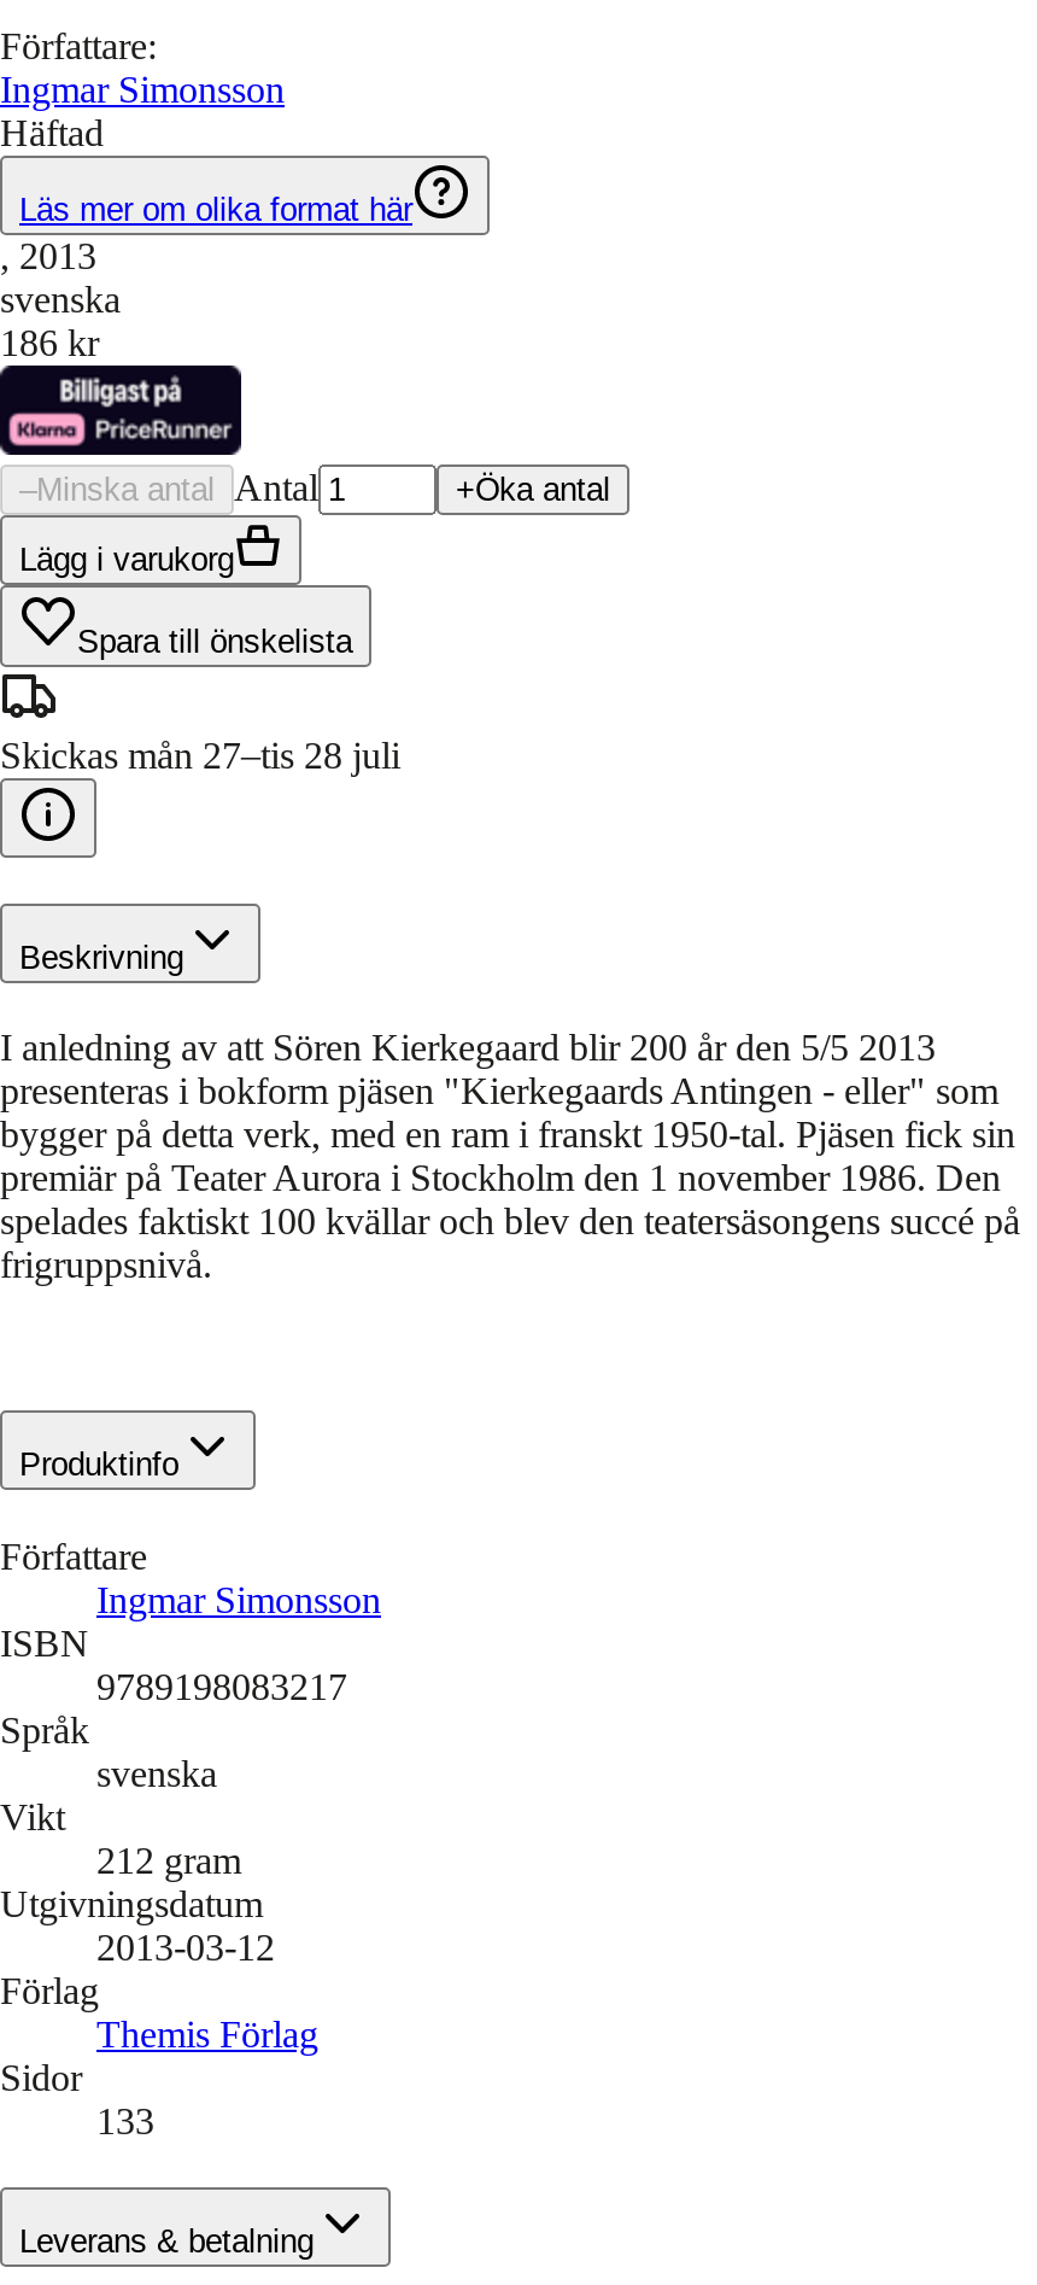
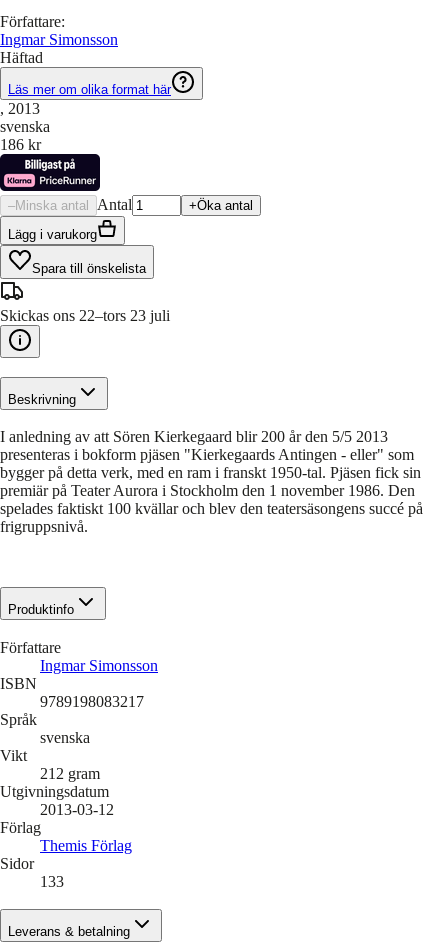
[0,734,400,776] Skickas mån 27–tis 28 juli -> [0,307,170,324] Skickas ons 22–tors 23 juli

